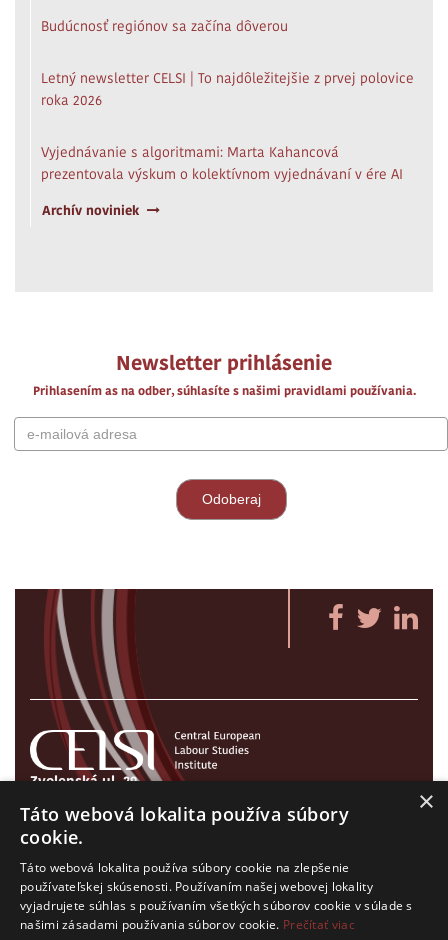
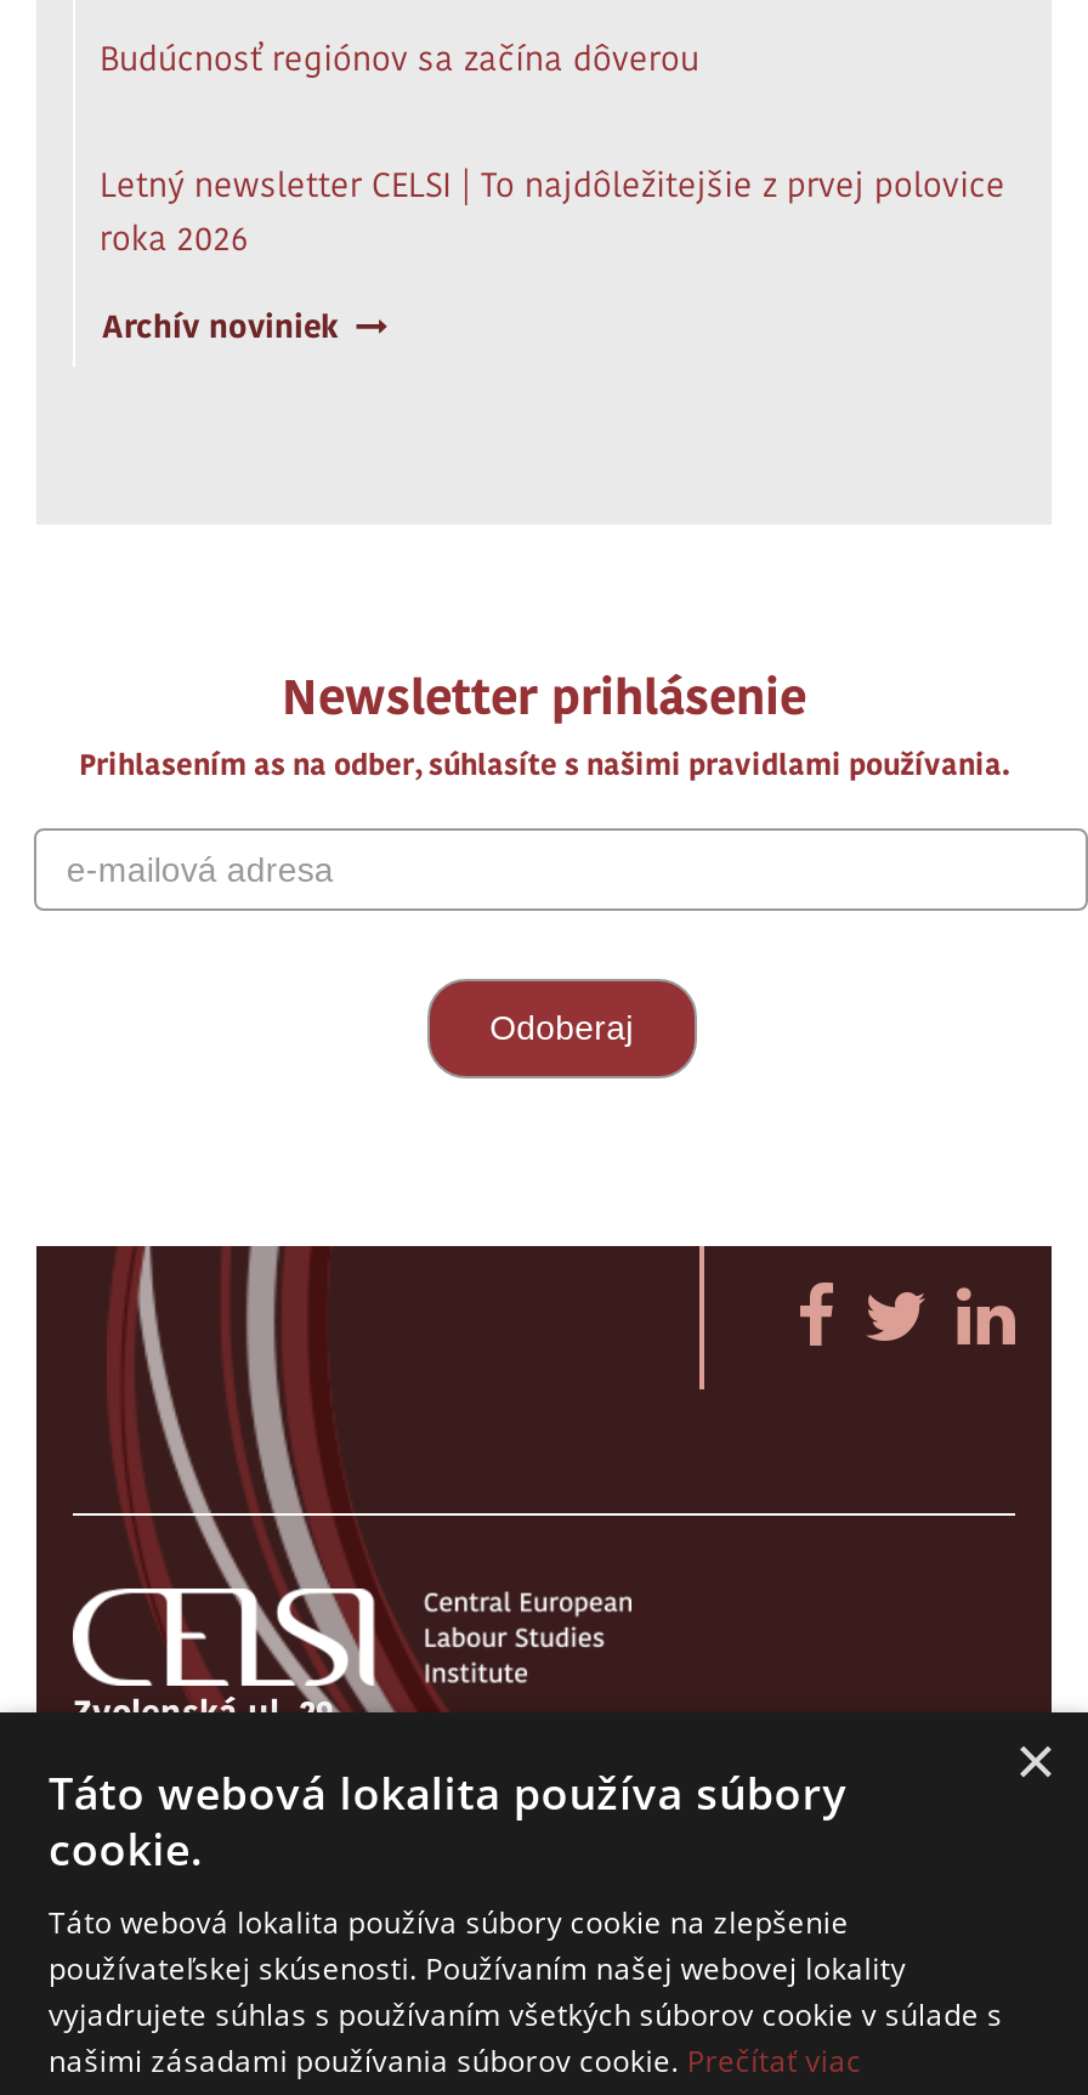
[41,142,403,184] Vyjednávanie s algoritmami: Marta Kahancová | prezentovala výskum o kolektívnom vyjednávaní v ére AI -> none

